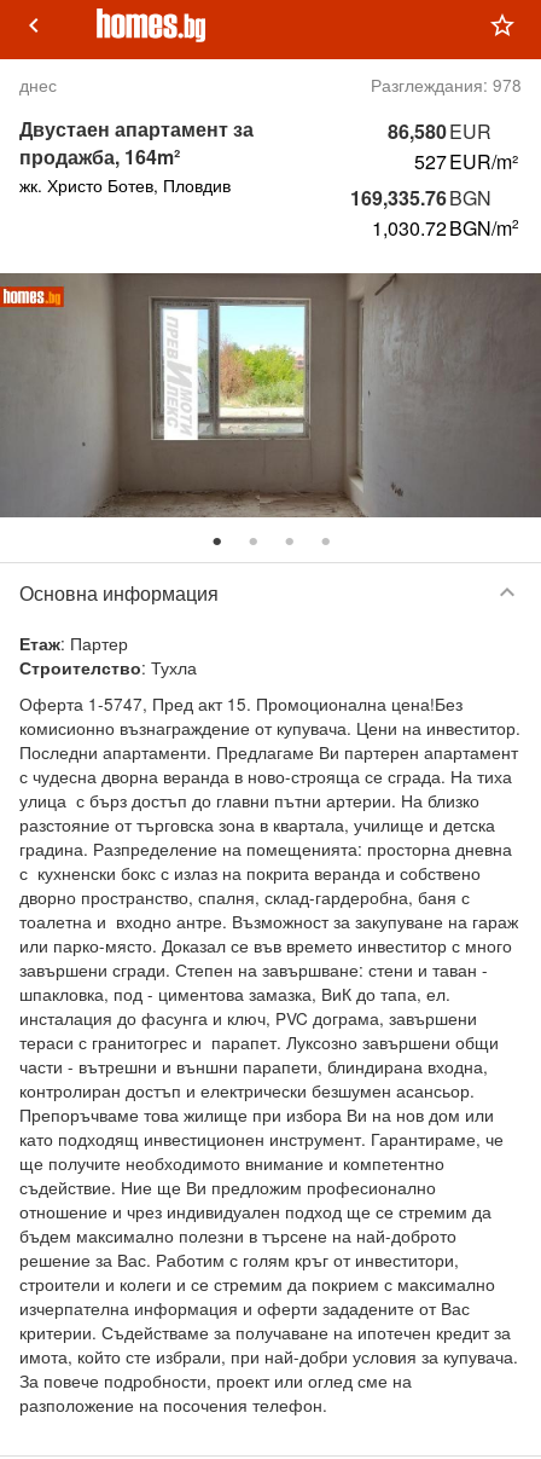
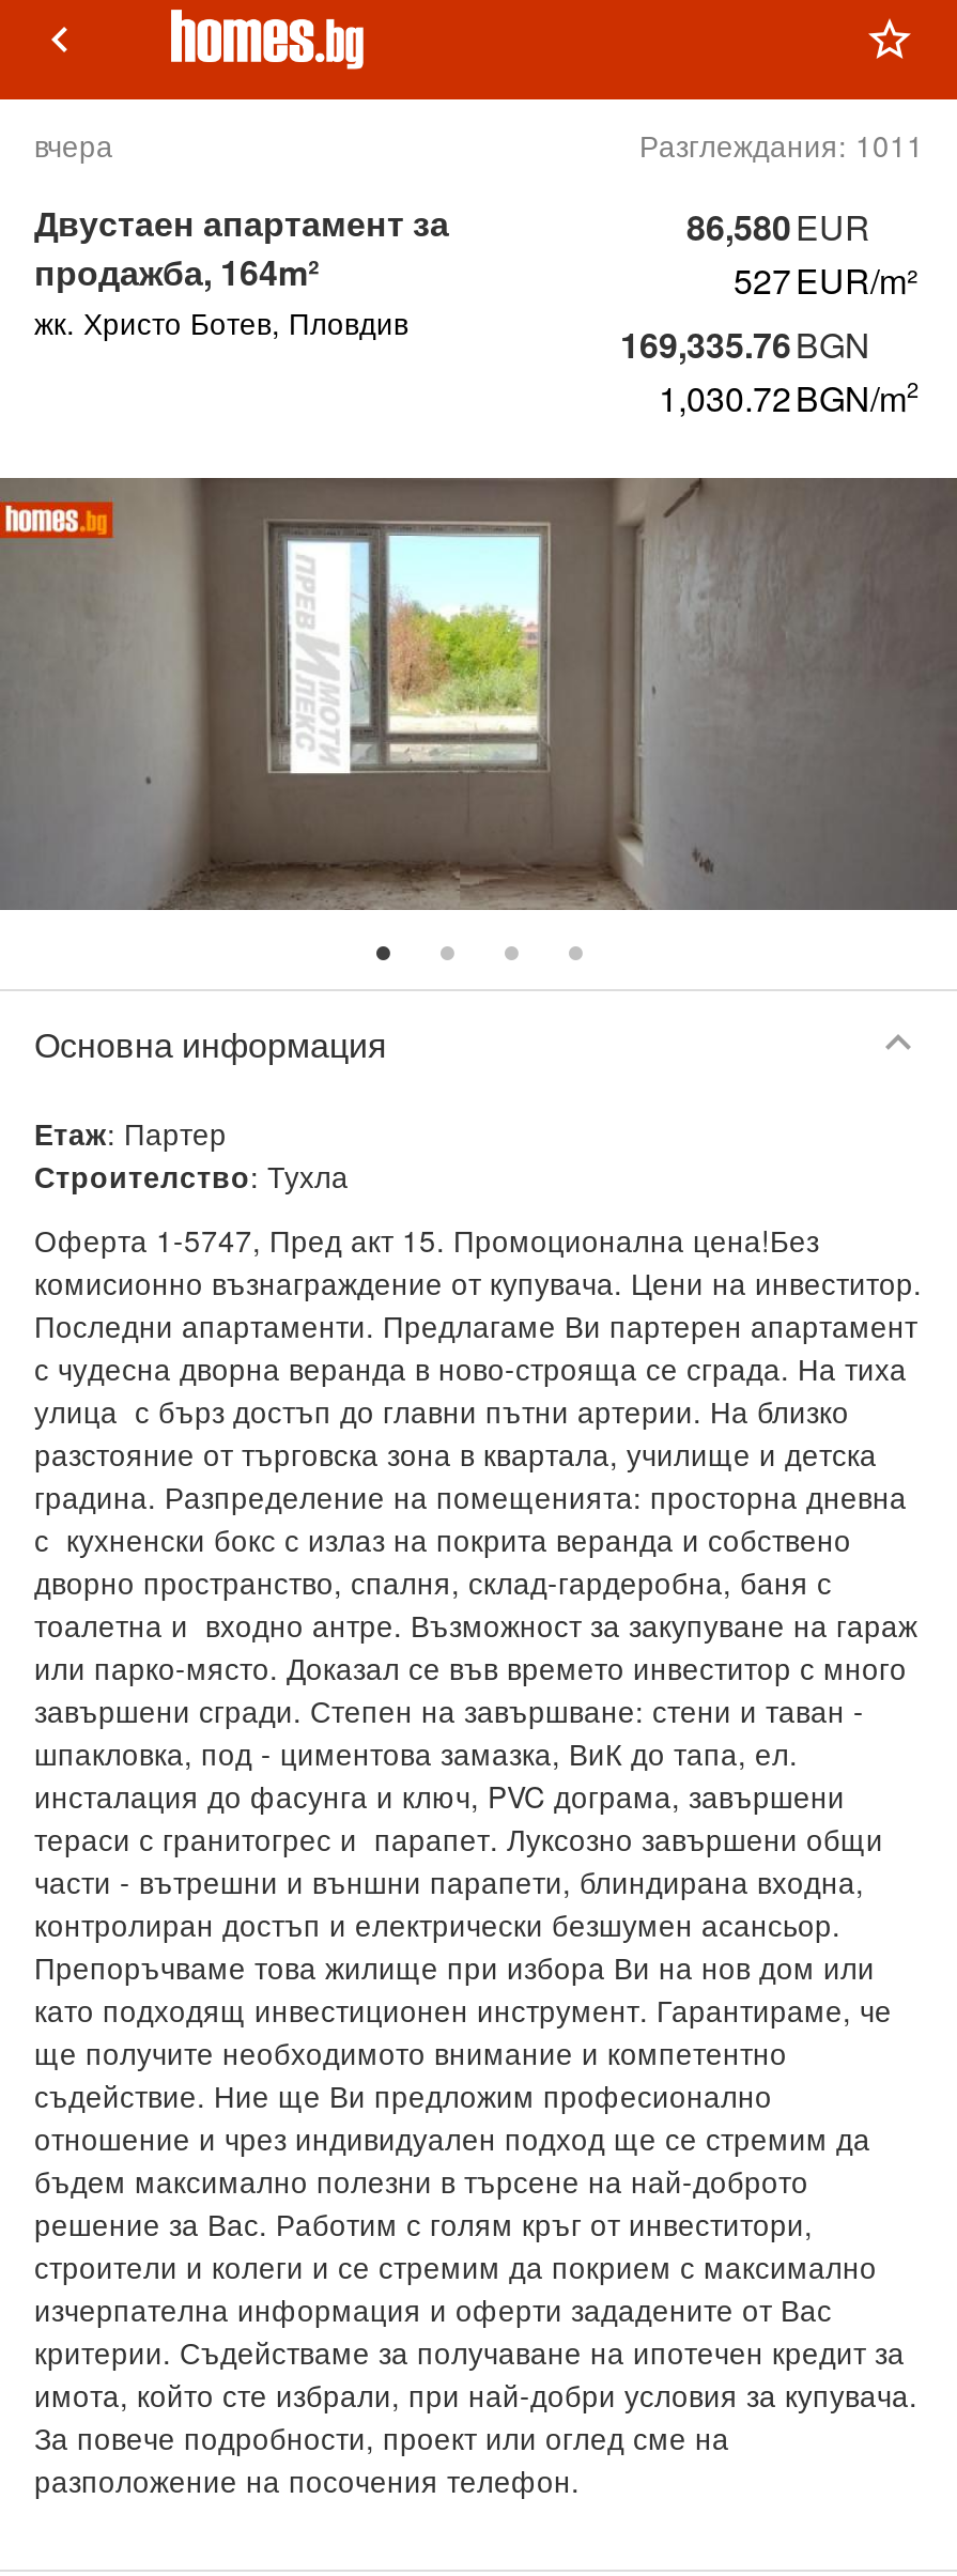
[19,73,522,97] днес | Разглеждания: 978 -> [34,123,924,166] вчера | Разглеждания: 1011

